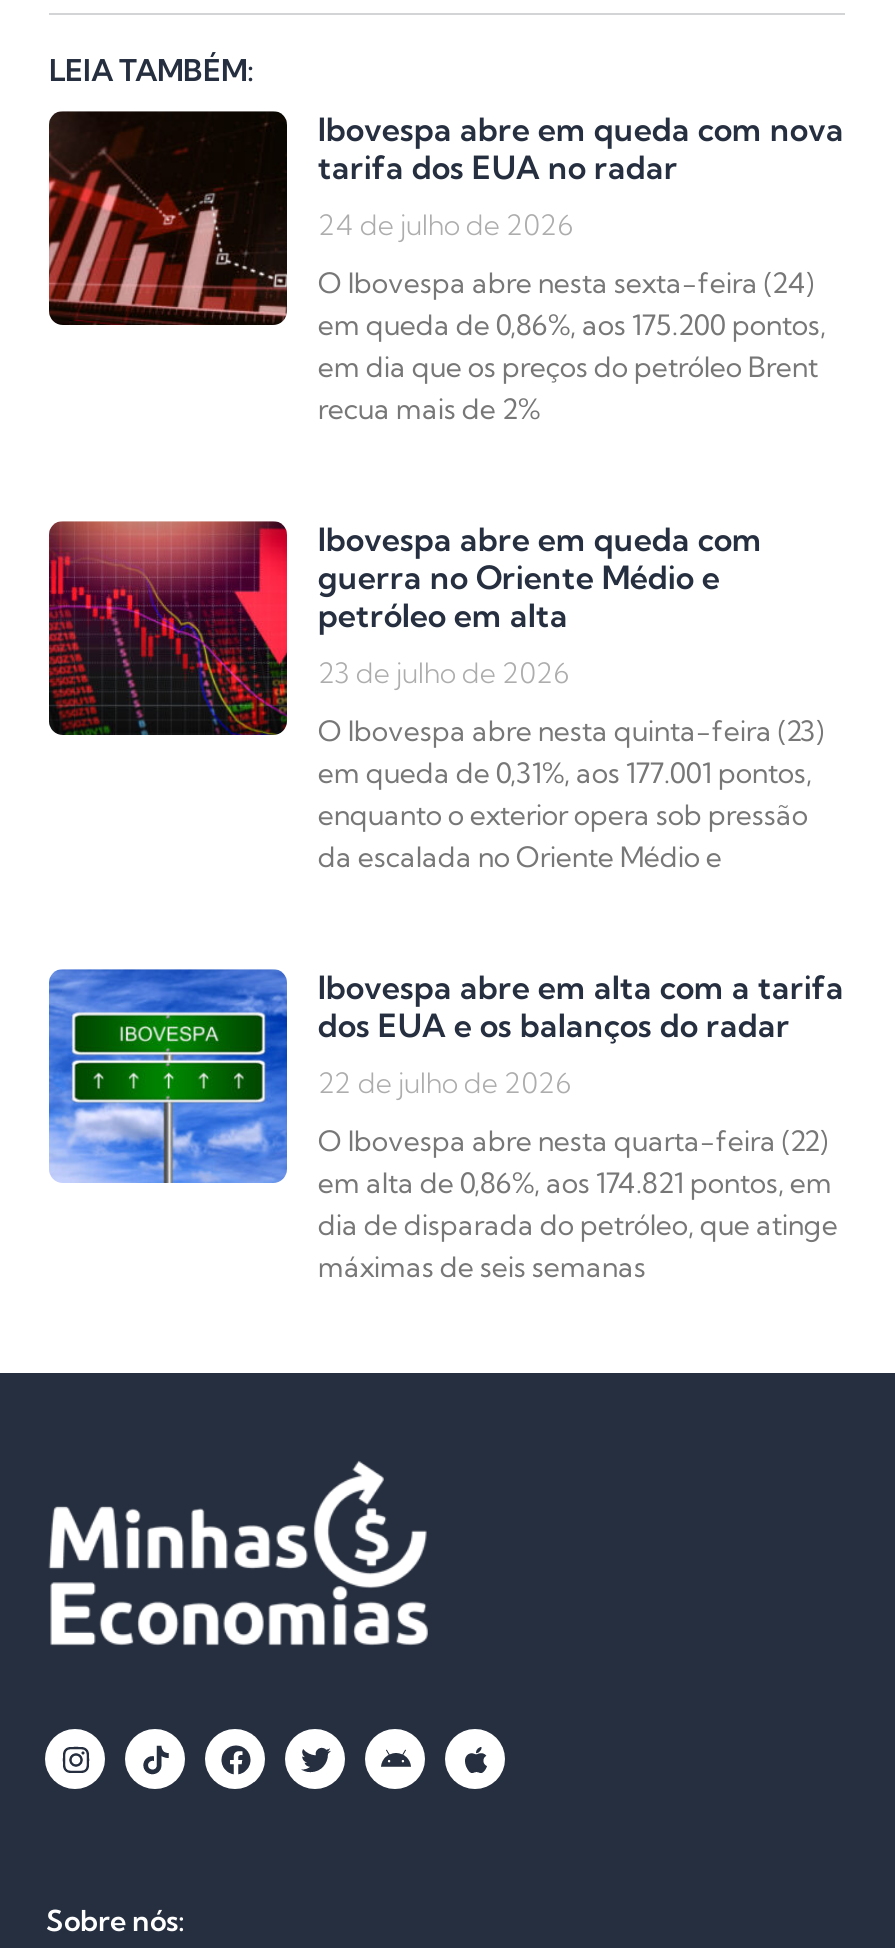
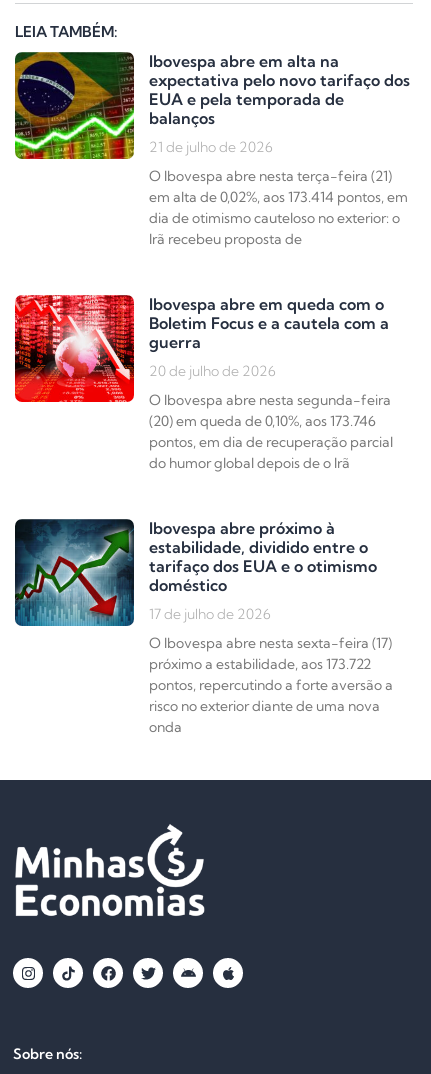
[47,109,844,327] [image] | Ibovespa abre em queda com nova | tarifa dos EUA no radar -> [14,51,410,160] [image] | Ibovespa abre em alta na | expectativa pelo novo tarifaço dos | EUA e pela temporada de | balanços
[318,207,574,243] 24 de julho de 2026 -> [149,138,273,156] 21 de julho de 2026
[318,265,826,427] O Ibovespa abre nesta sexta-feira (24) | em queda de 0,86%, aos 175.200 pontos, | em dia que os preços do petróleo Brent | recua mais de 2% -> [149,167,408,248] O Ibovespa abre nesta terça-feira (21) | em alta de 0,02%, aos 173.414 pontos, em | dia de otimismo cauteloso no exterior: o | Irã recebeu proposta de
[47,519,762,737] [image] | Ibovespa abre em queda com | guerra no Oriente Médio e | petróleo em alta -> [14,294,389,403] [image] | Ibovespa abre em queda com o | Boletim Focus e a cautela com a | guerra
[318,655,570,691] 23 de julho de 2026 -> [149,362,276,380] 20 de julho de 2026
[318,713,824,875] O Ibovespa abre nesta quinta-feira (23) | em queda de 0,31%, aos 177.001 pontos, | enquanto o exterior opera sob pressão | da escalada no Oriente Médio e -> [149,391,393,472] O Ibovespa abre nesta segunda-feira | (20) em queda de 0,10%, aos 173.746 | pontos, em dia de recuperação parcial | do humor global depois de o Irã
[47,967,844,1185] [image] | Ibovespa abre em alta com a tarifa | dos EUA e os balanços do radar -> [14,518,377,627] [image] | Ibovespa abre próximo à | estabilidade, dividido entre o | tarifaço dos EUA e o otimismo | doméstico
[318,1065,572,1101] 22 de julho de 2026 -> [149,605,271,623] 17 de julho de 2026
[318,1123,838,1285] O Ibovespa abre nesta quarta-feira (22) | em alta de 0,86%, aos 174.821 pontos, em | dia de disparada do petróleo, que atinge | máximas de seis semanas -> [149,634,393,736] O Ibovespa abre nesta sexta-feira (17) | próximo a estabilidade, aos 173.722 | pontos, repercutindo a forte aversão a | risco no exterior diante de uma nova | onda

